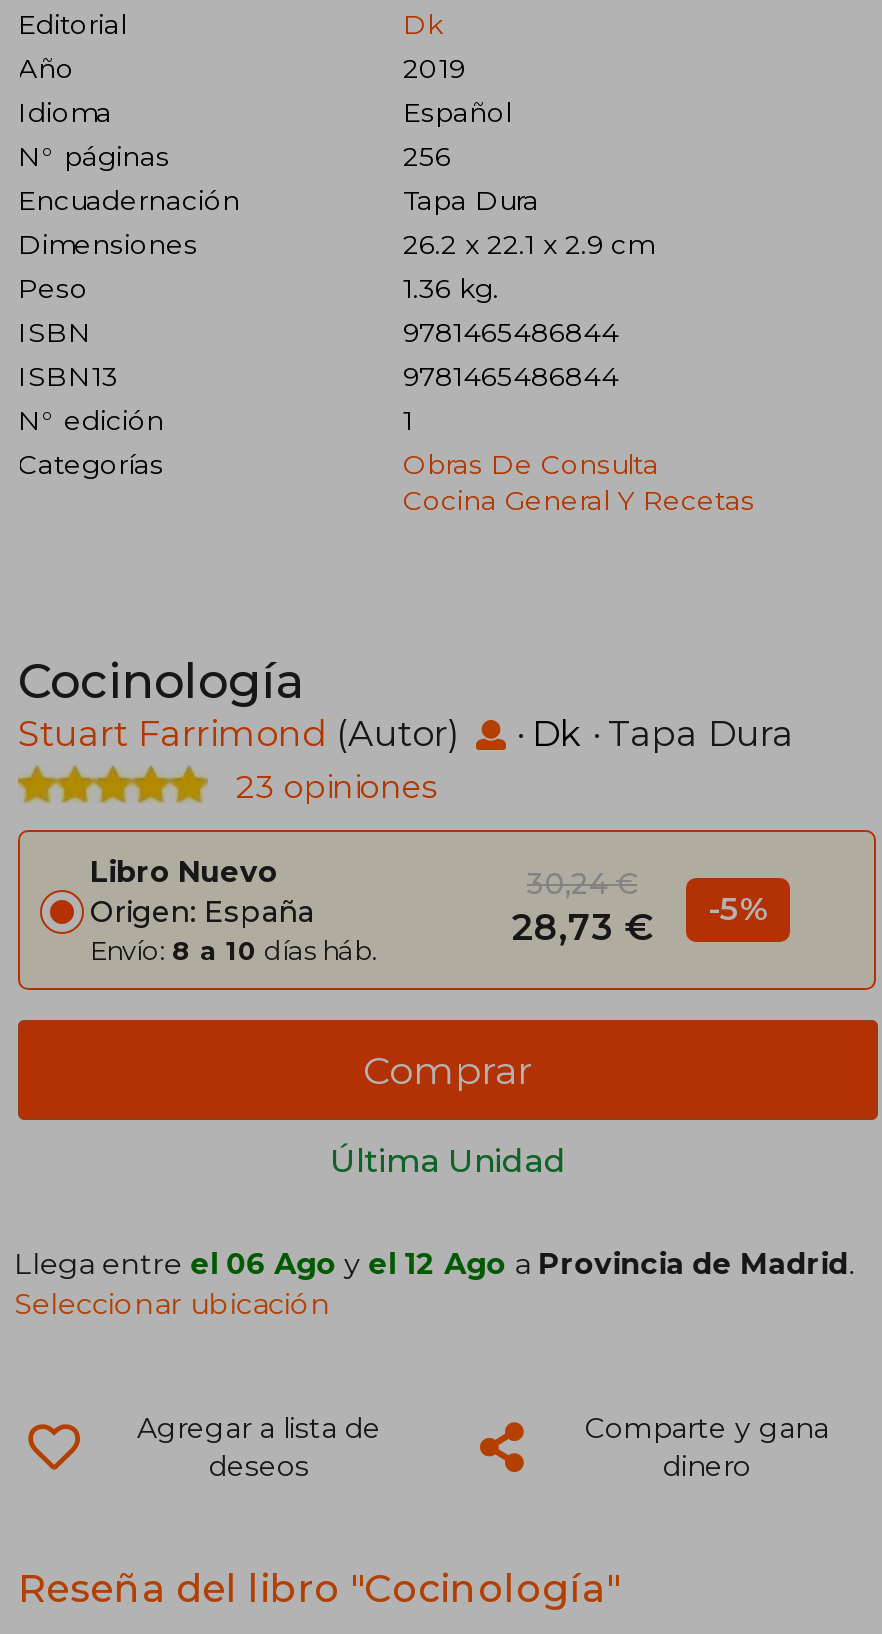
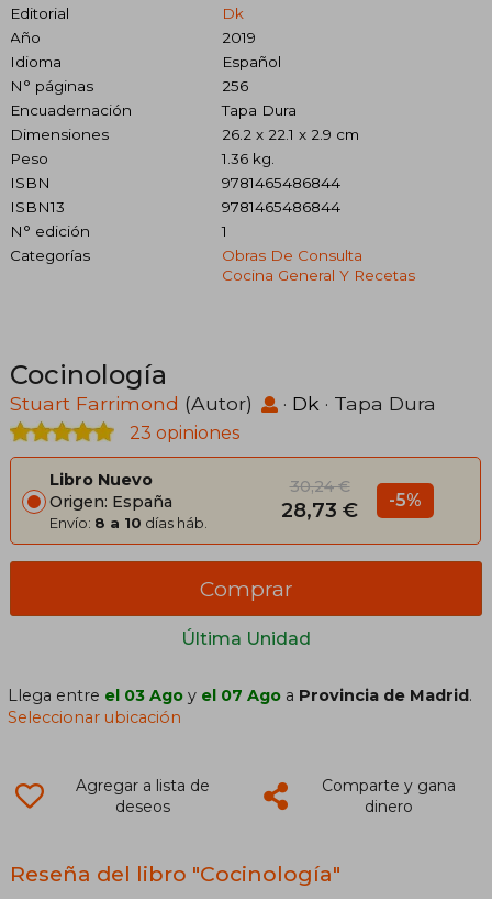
[14,1245,854,1281] Llega entre el 06 Ago y el 12 Ago a Provincia de Madrid. -> [8,685,472,705] Llega entre el 03 Ago y el 07 Ago a Provincia de Madrid.

